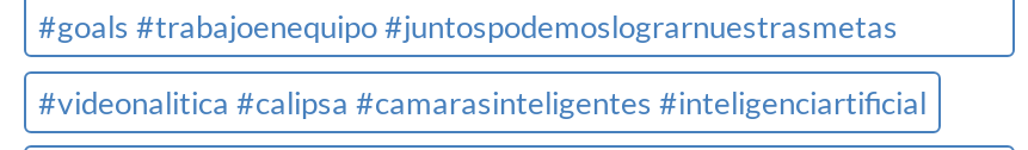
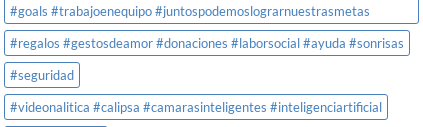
none -> [10,35,404,83] #regalos #gestosdeamor #donaciones #laborsocial #ayuda #sonrisas | #seguridad

